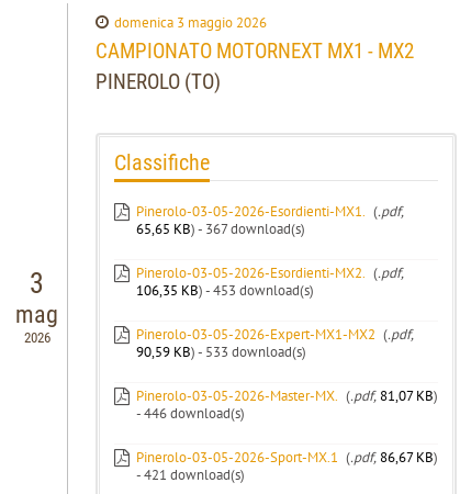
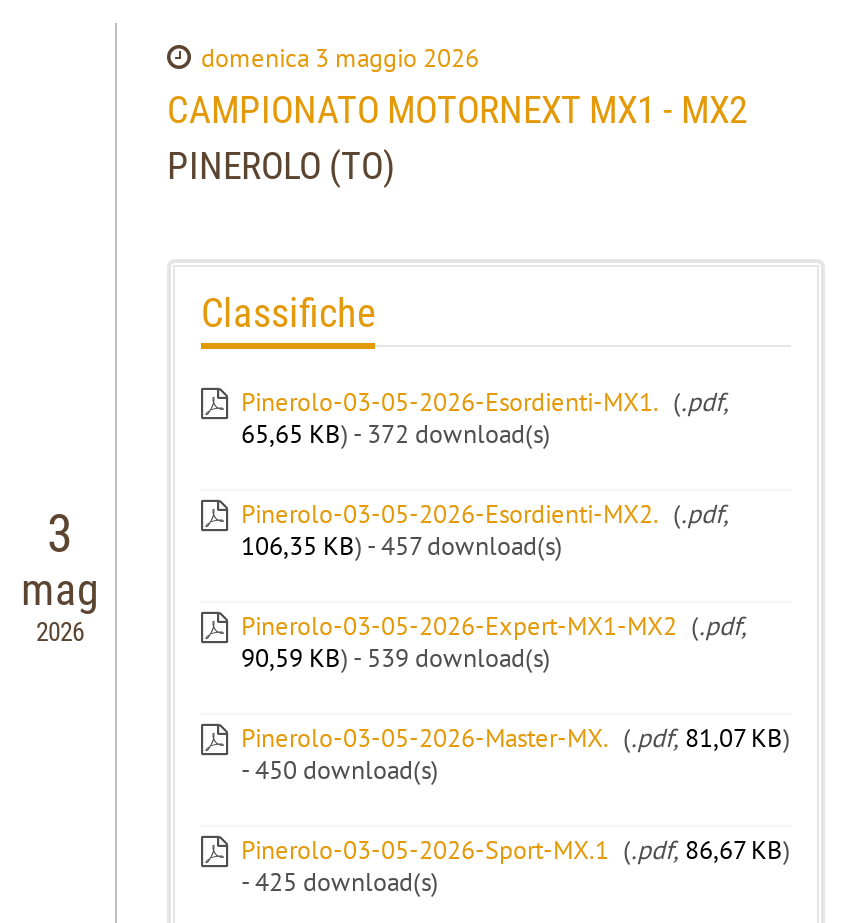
[136,220,305,238] 65,65 KB) - 367 download(s) -> [241,417,551,451] 65,65 KB) - 372 download(s)
[136,281,314,300] 106,35 KB) - 453 download(s) -> [241,529,563,563] 106,35 KB) - 457 download(s)
[136,343,306,361] 90,59 KB) - 533 download(s) -> [241,641,551,675] 90,59 KB) - 539 download(s)
[136,404,245,423] - 446 download(s) -> [241,753,439,787] - 450 download(s)
[136,466,245,484] - 421 download(s) -> [241,865,439,899] - 425 download(s)

